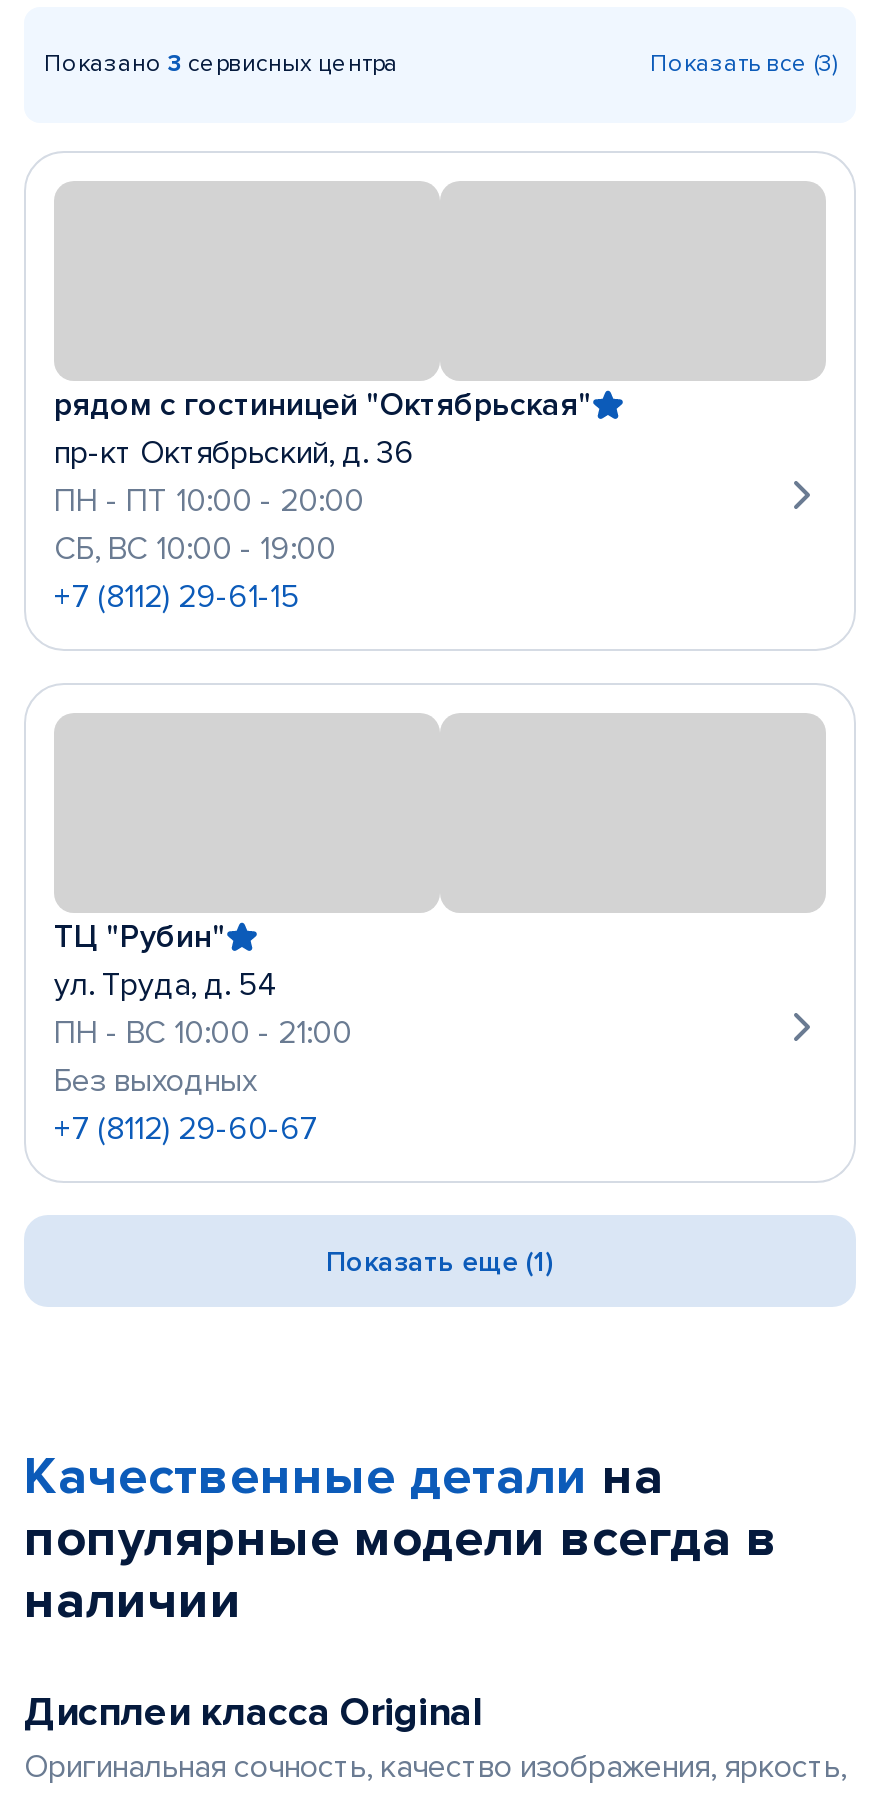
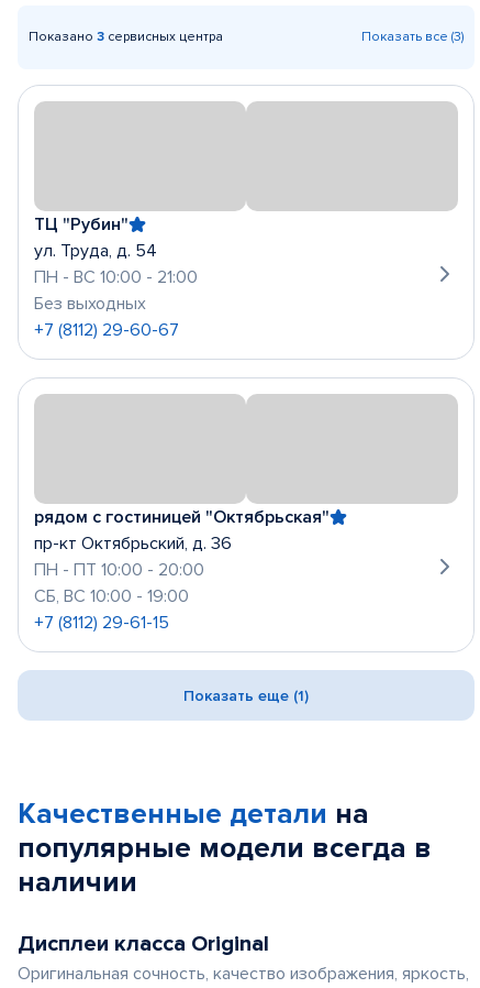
moved [54,385,592,617] -> [34,506,330,634]: рядом с гостиницей "Октябрьская" | пр-кт Октябрьский, д. 36 | ПН - ПТ 10:00 - 20:00 | СБ, ВС 10:00 - 19:00 | +7 (8112) 29-61-15
moved [54,917,352,1149] -> [34,213,198,341]: ТЦ "Рубин" | ул. Труда, д. 54 | ПН - ВС 10:00 - 21:00 | Без выходных | +7 (8112) 29-60-67

